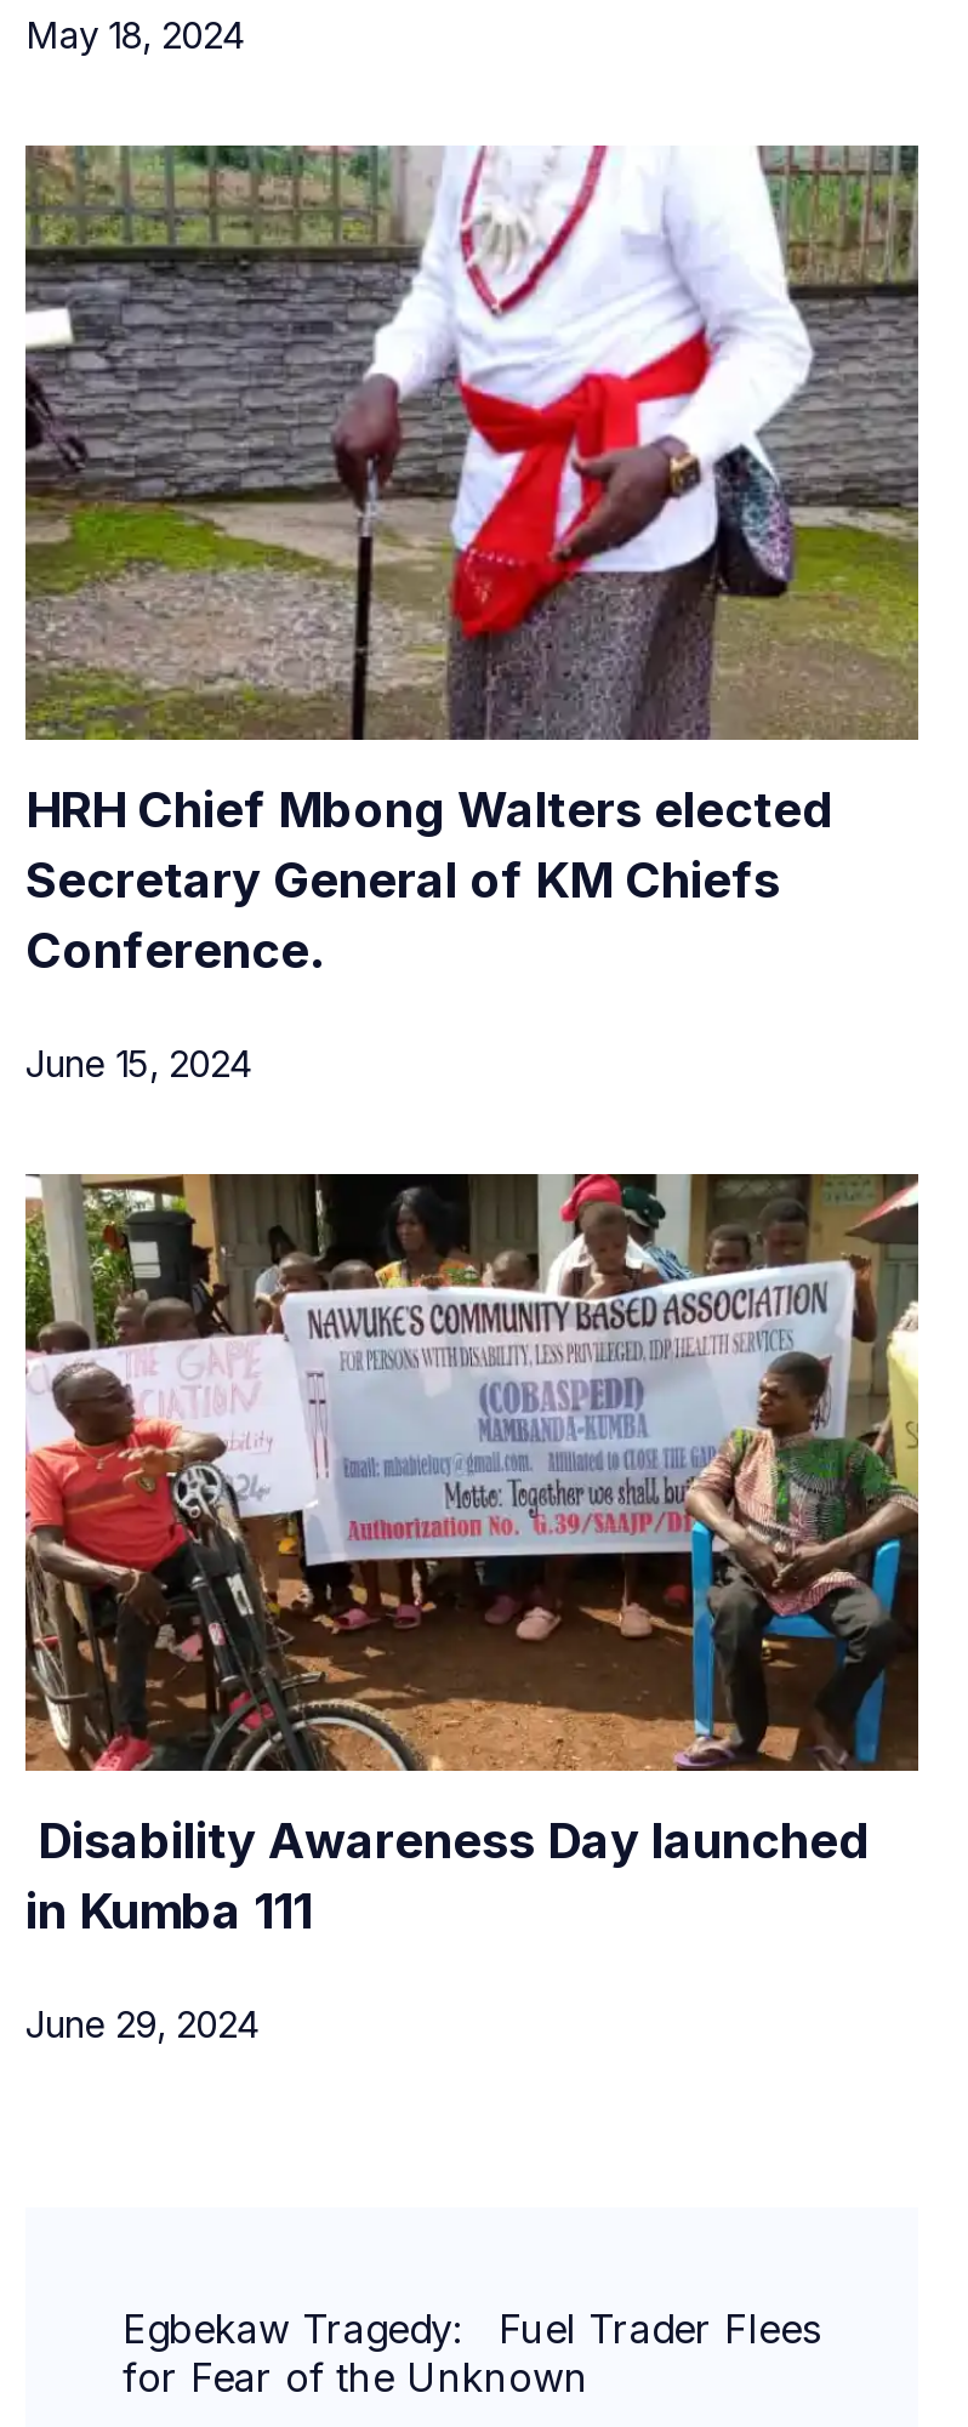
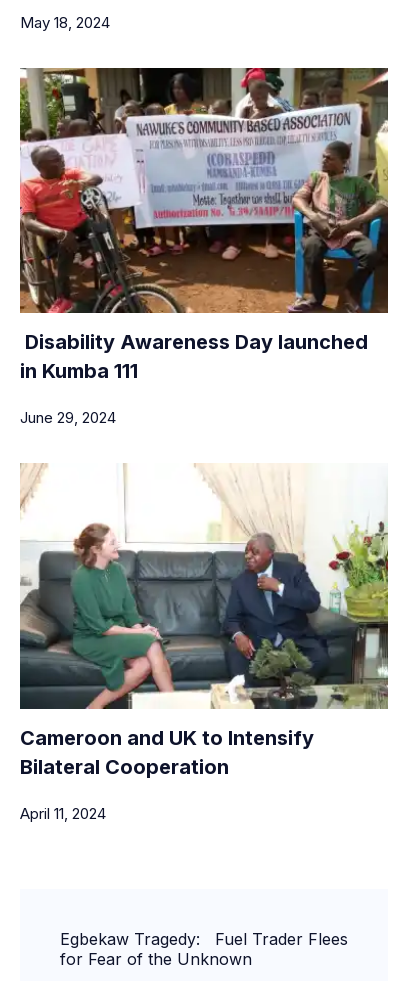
[23,143,921,1087] [image] | HRH Chief Mbong Walters elected | Secretary General of KM Chiefs | Conference. | June 15, 2024 -> none
moved [21,1169,923,2046] -> [18,66,390,427]: [image] | Disability Awareness Day launched | in Kumba 111 | June 29, 2024
none -> [19,463,389,822] [image] | Cameroon and UK to Intensify | Bilateral Cooperation | April 11, 2024

